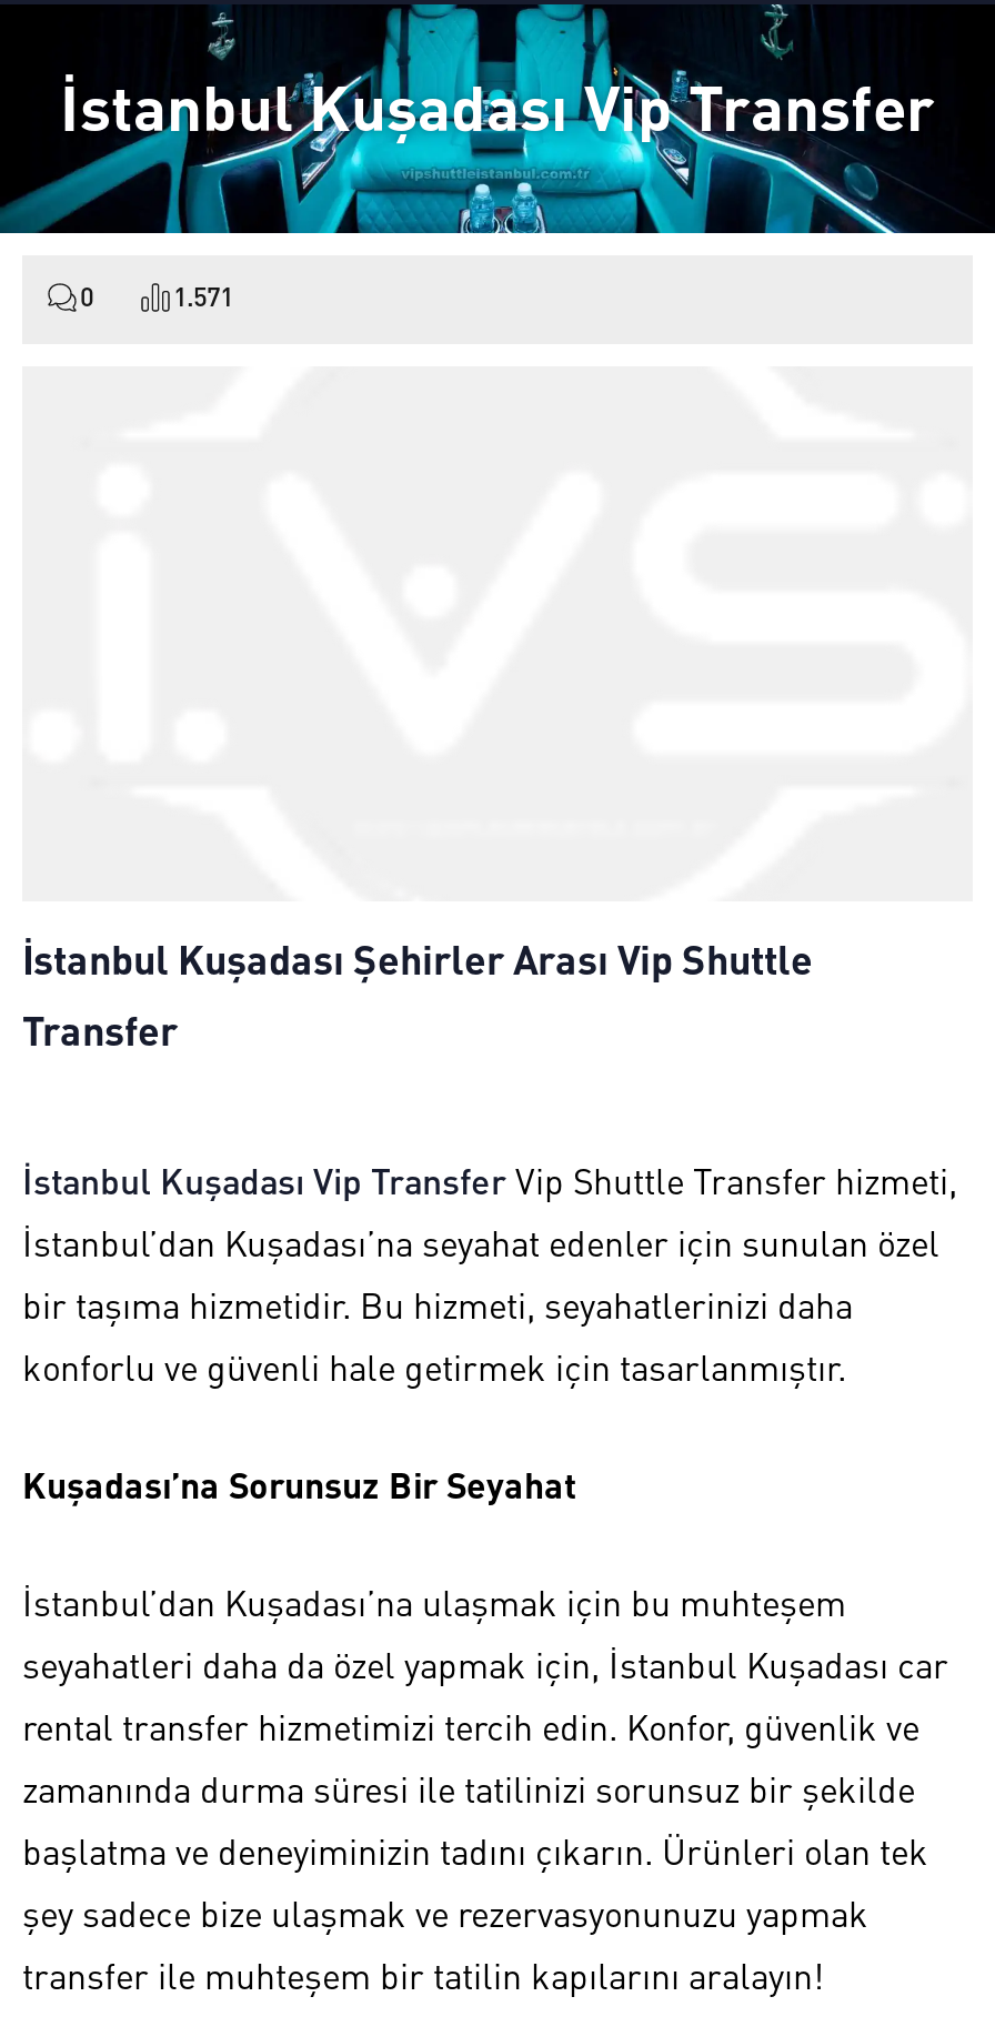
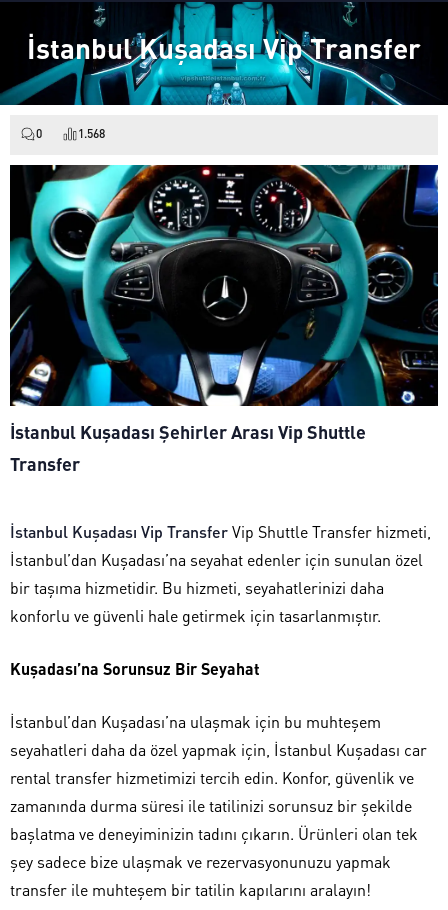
[173,280,233,313] 1.571 -> [78,126,105,141] 1.568
none -> [9,164,439,407] [image]

